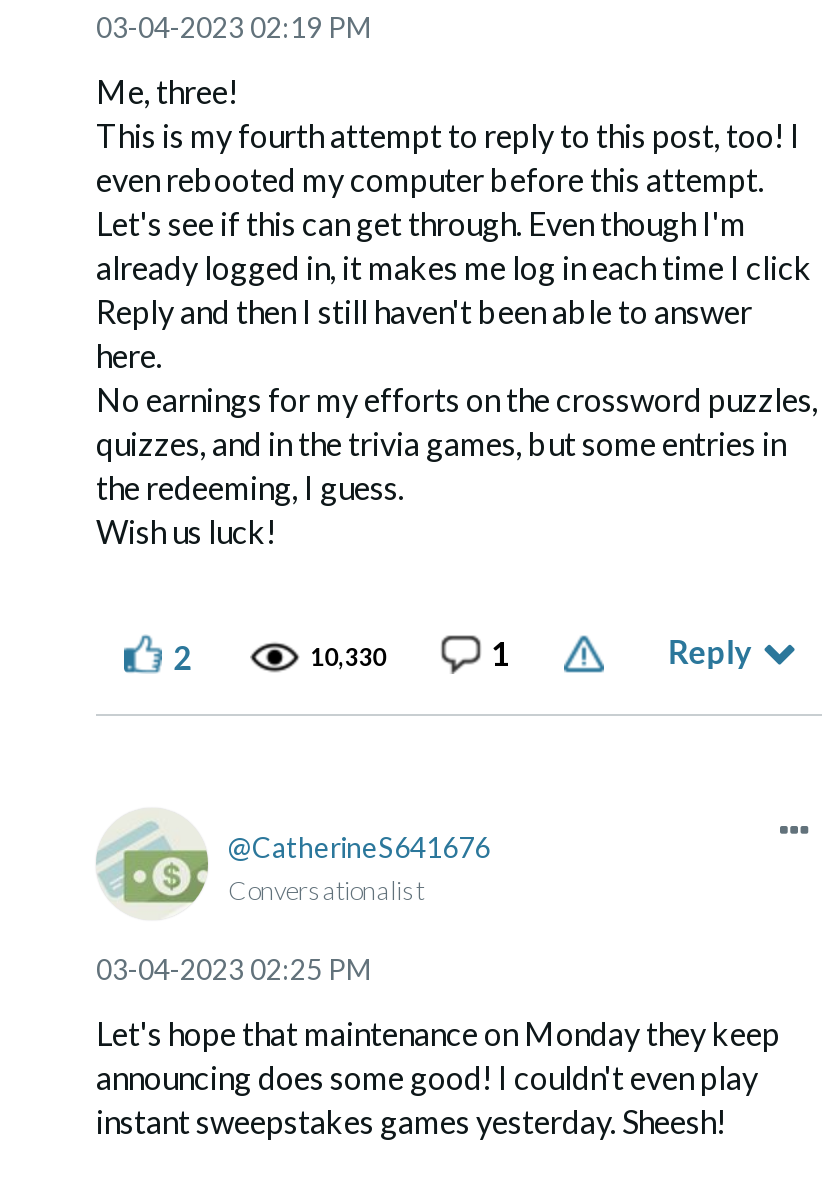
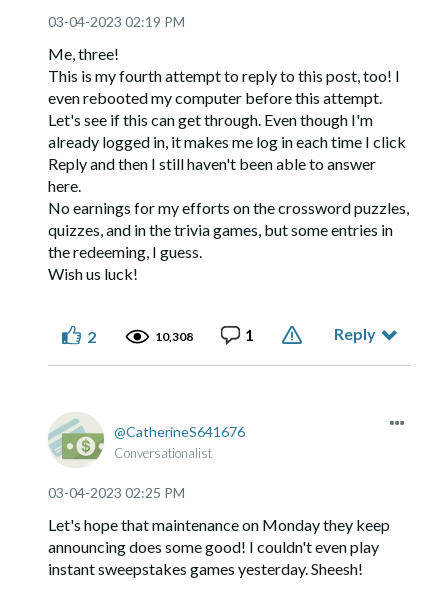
[310,641,386,671] 10,330 -> [155,329,193,344] 10,308

